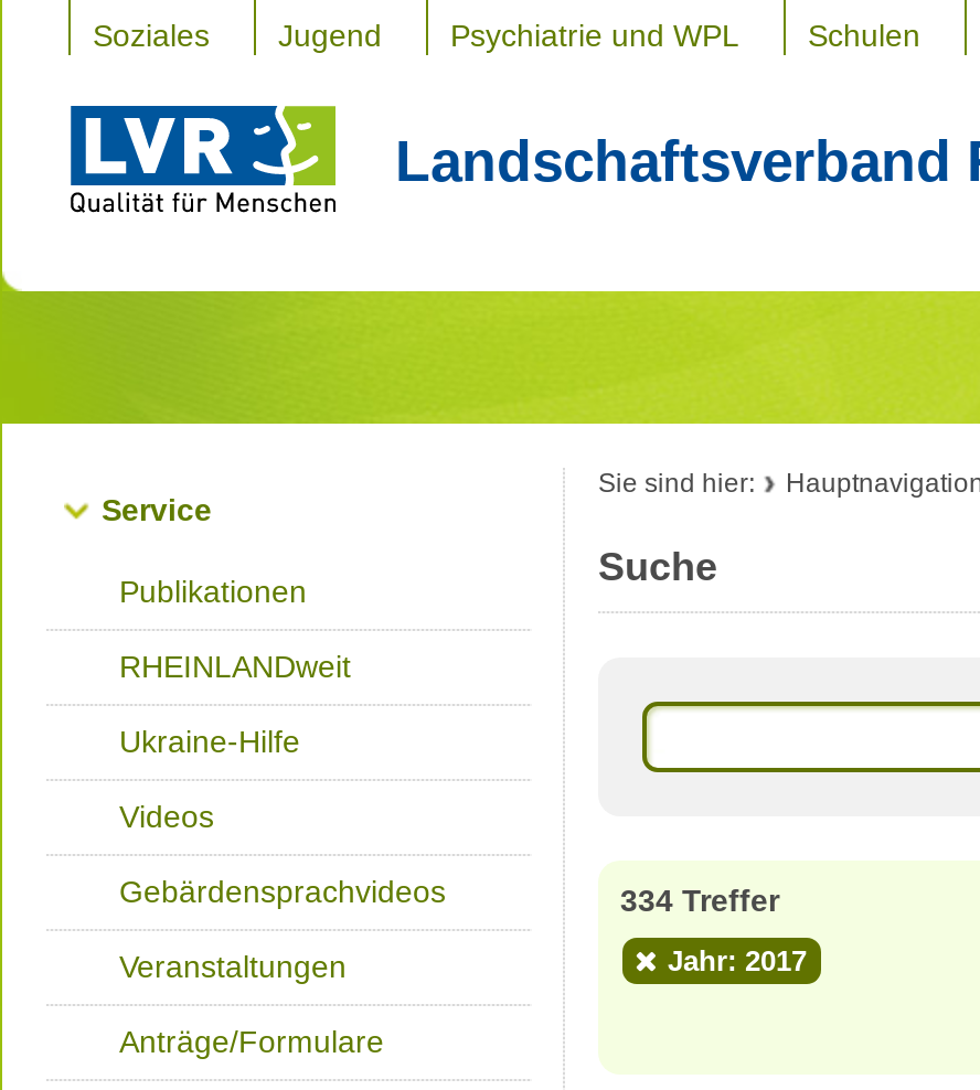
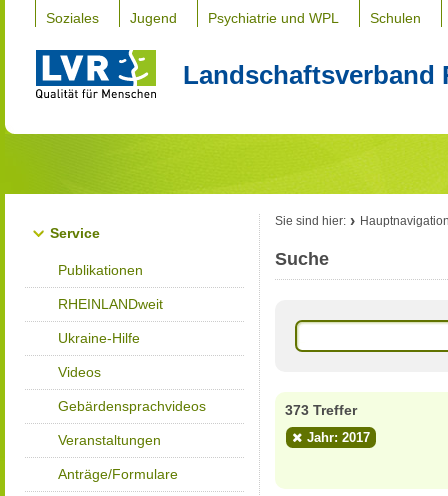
[620,883,779,918] 334 Treffer -> [285,402,357,418] 373 Treffer

